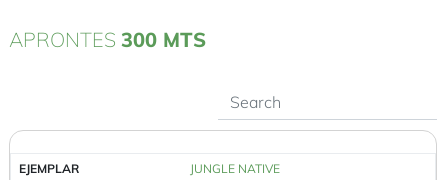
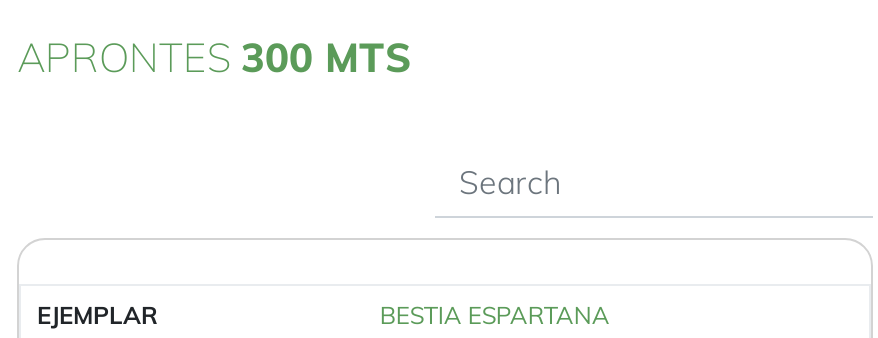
[190,161,280,176] JUNGLE NATIVE -> [380,301,610,331] BESTIA ESPARTANA

